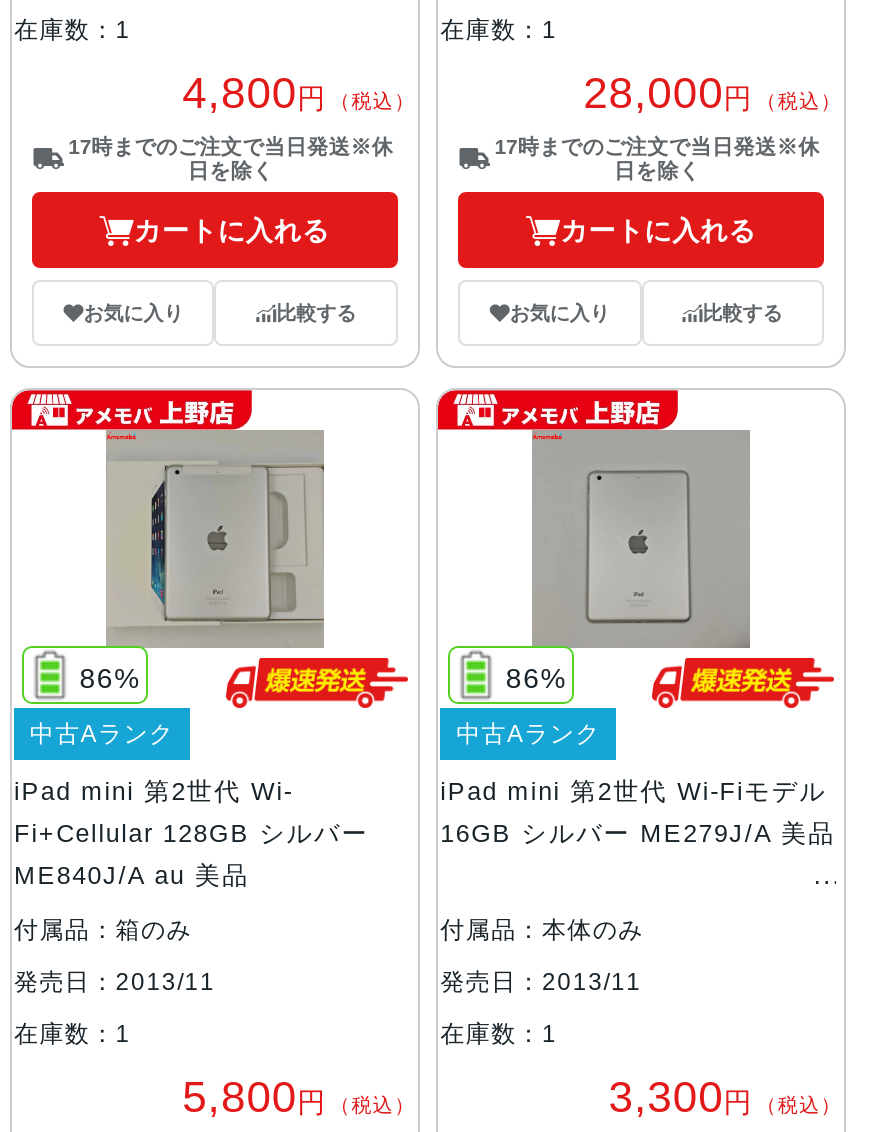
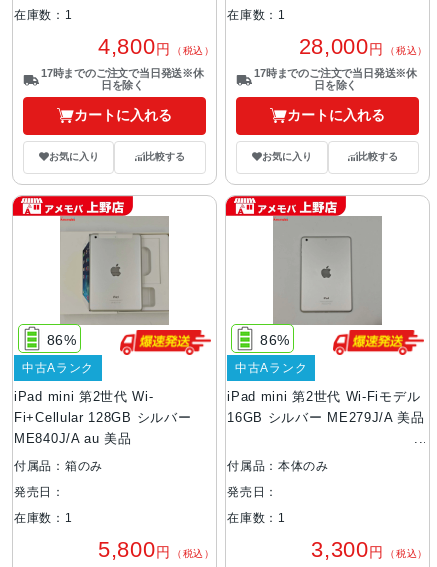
[14,968,215,996] 発売日：2013/11 -> [14,485,65,499] 発売日：
[440,968,642,996] 発売日：2013/11 -> [227,485,278,499] 発売日：

